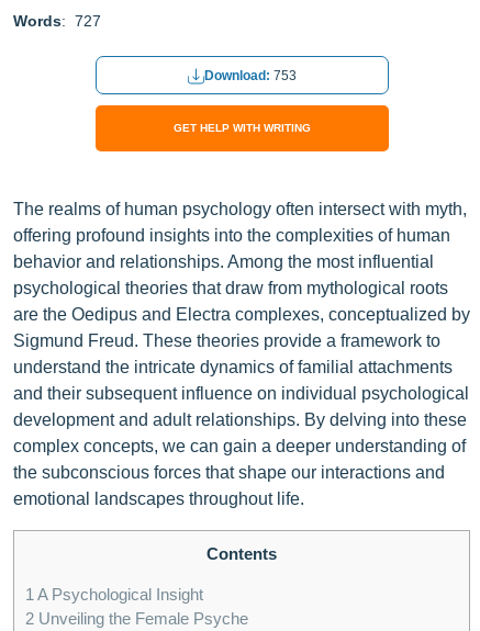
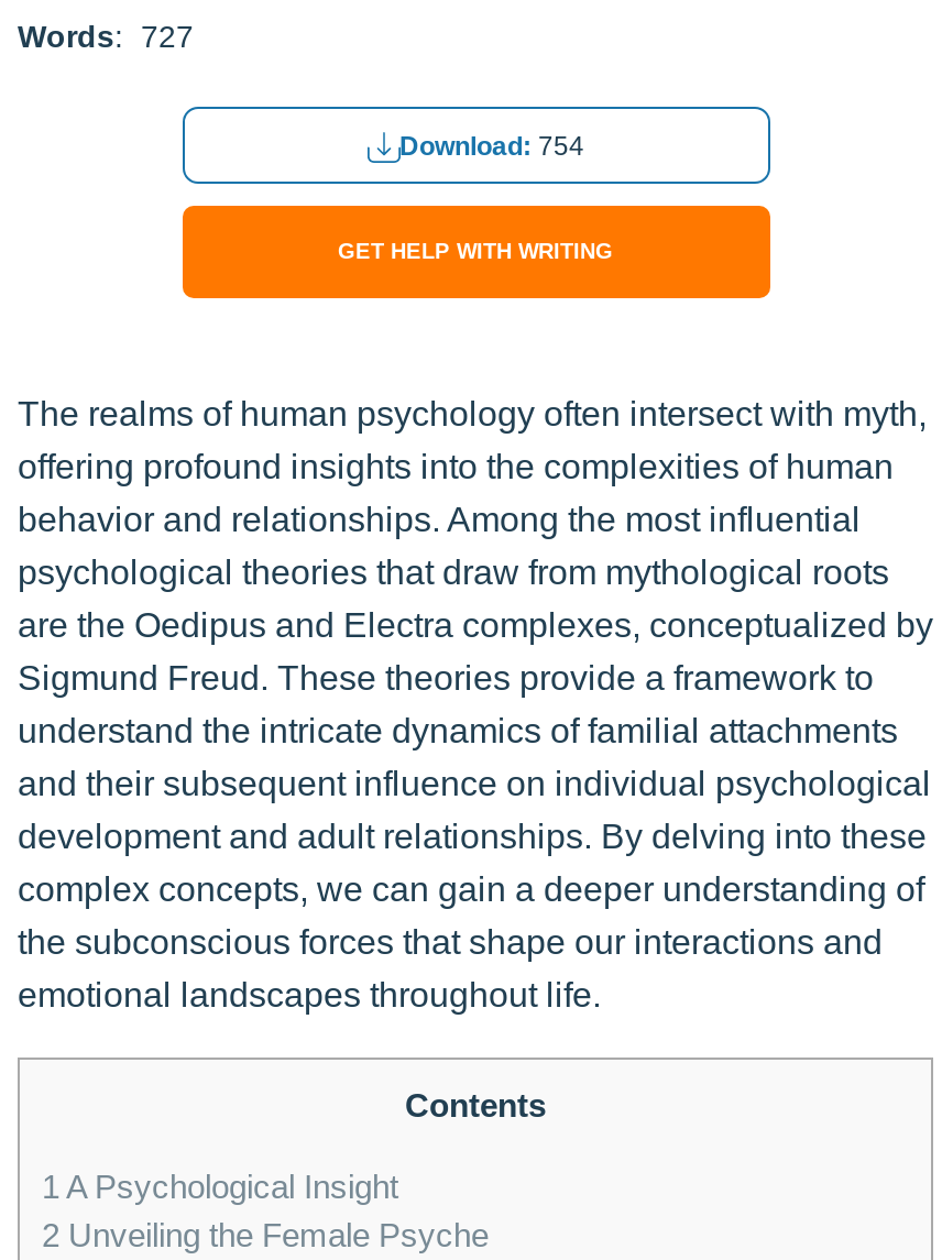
[204,68,296,84] Download: 753 -> [399,132,584,162] Download: 754

